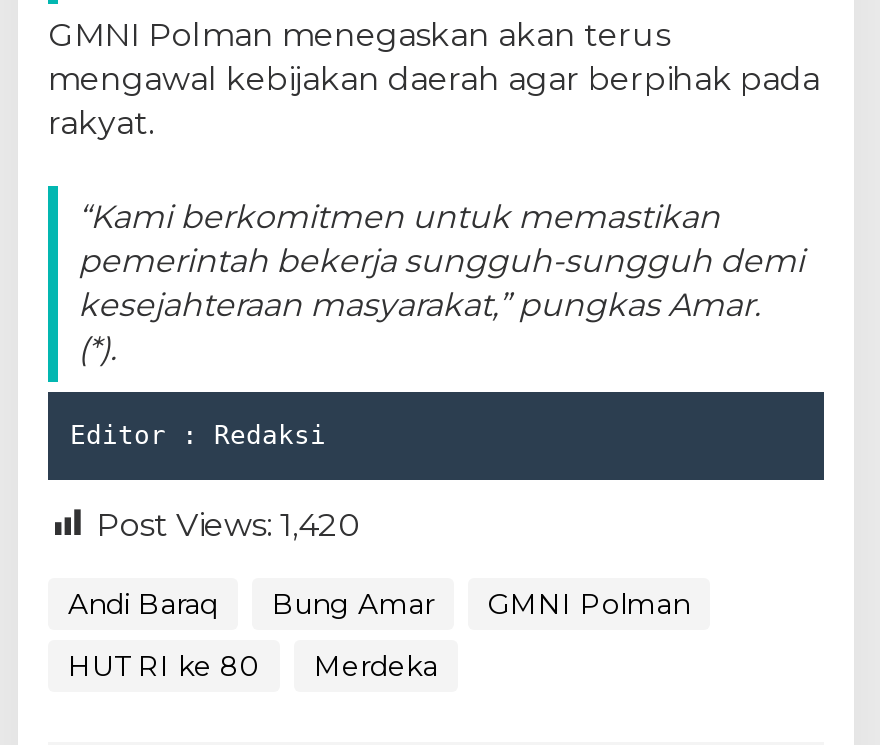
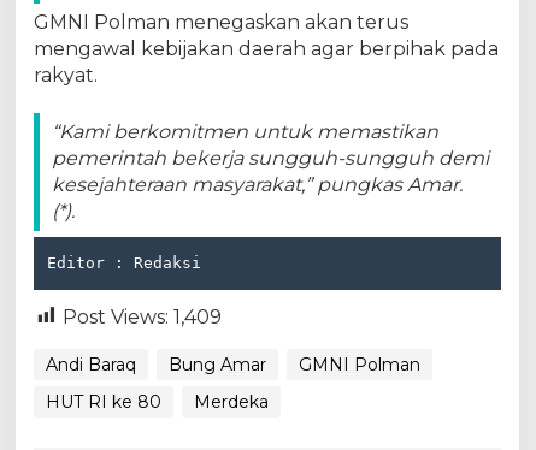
[96,505,360,543] Post Views: 1,420 -> [63,305,222,328] Post Views: 1,409

